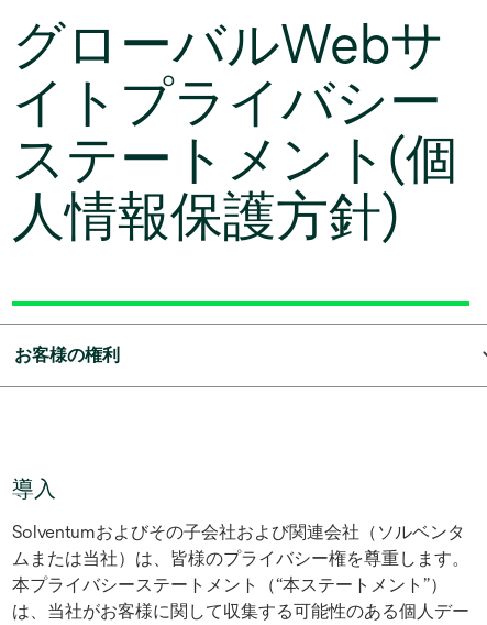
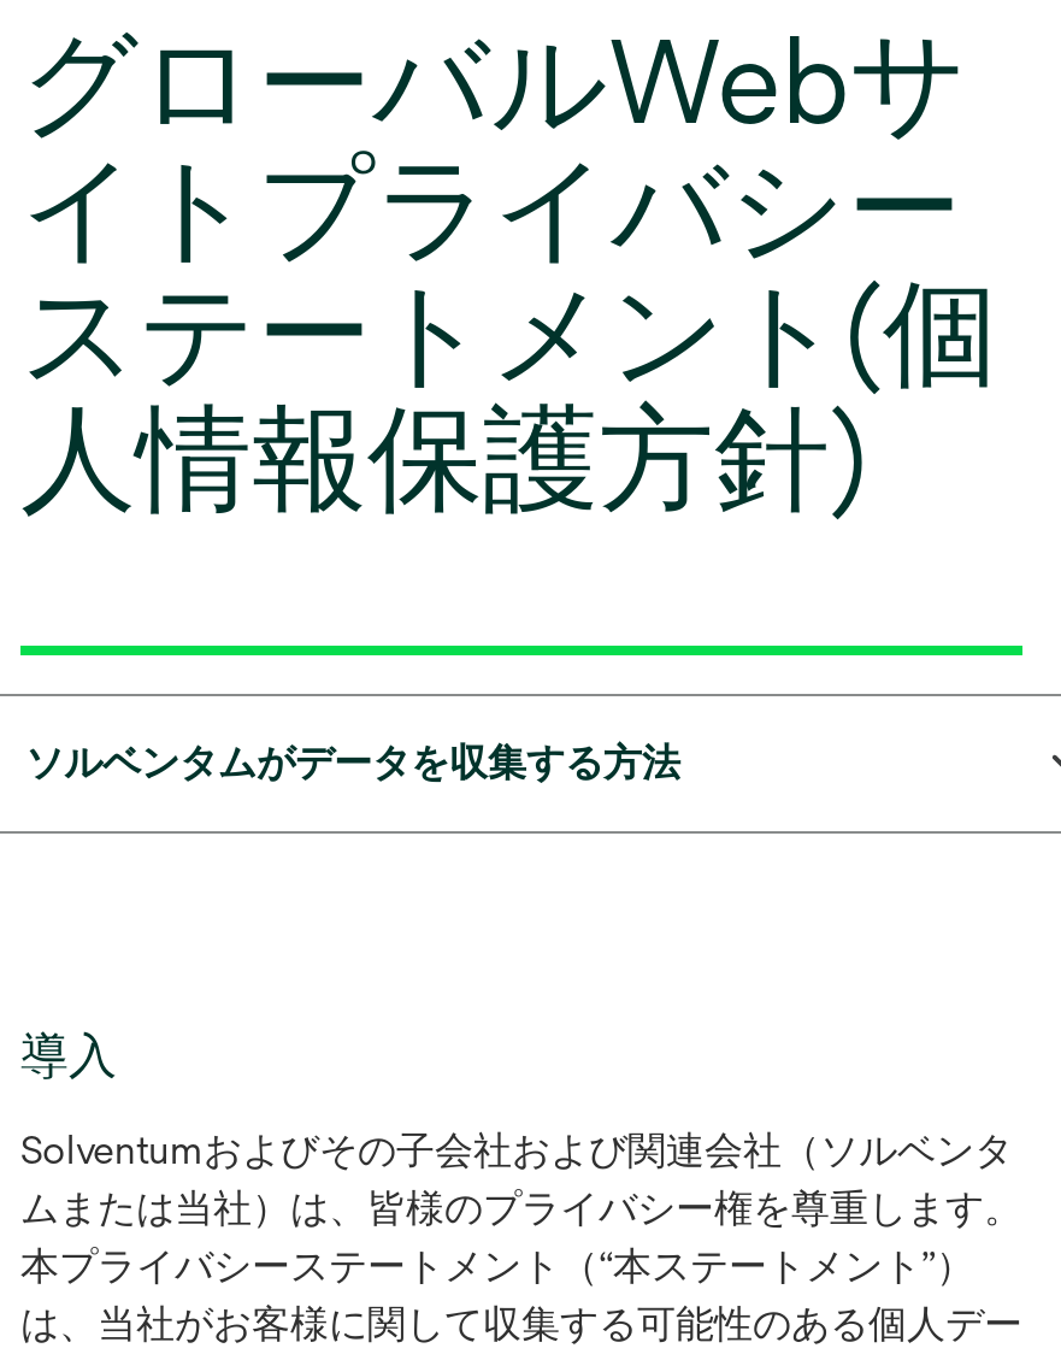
[14,344,120,365] お客様の権利 -> [25,740,680,785] ソルベンタムがデータを収集する方法

